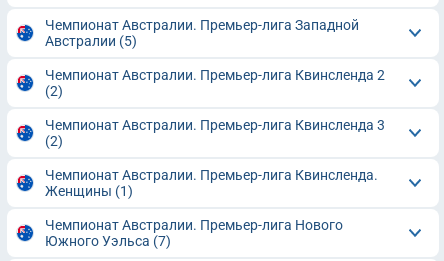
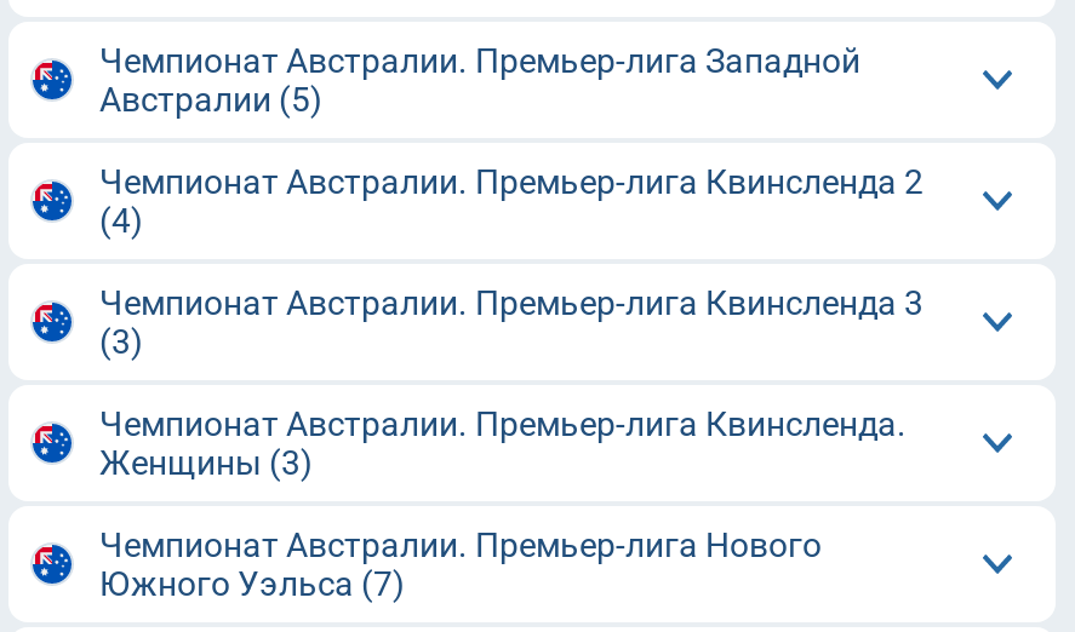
[44,83,62,99] (2) -> [99,201,143,240] (4)
[44,133,62,149] (2) -> [99,322,143,361] (3)
[44,183,132,199] Женщины (1) -> [99,443,313,482] Женщины (3)

